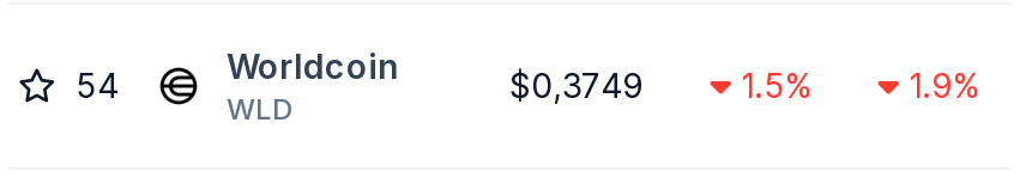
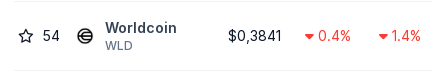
[509,65,644,105] $0,3749 -> [228,27,281,44] $0,3841
[742,65,811,105] 1.5% -> [318,27,351,44] 0.4%
[910,65,979,105] 1.9% -> [392,27,421,44] 1.4%

